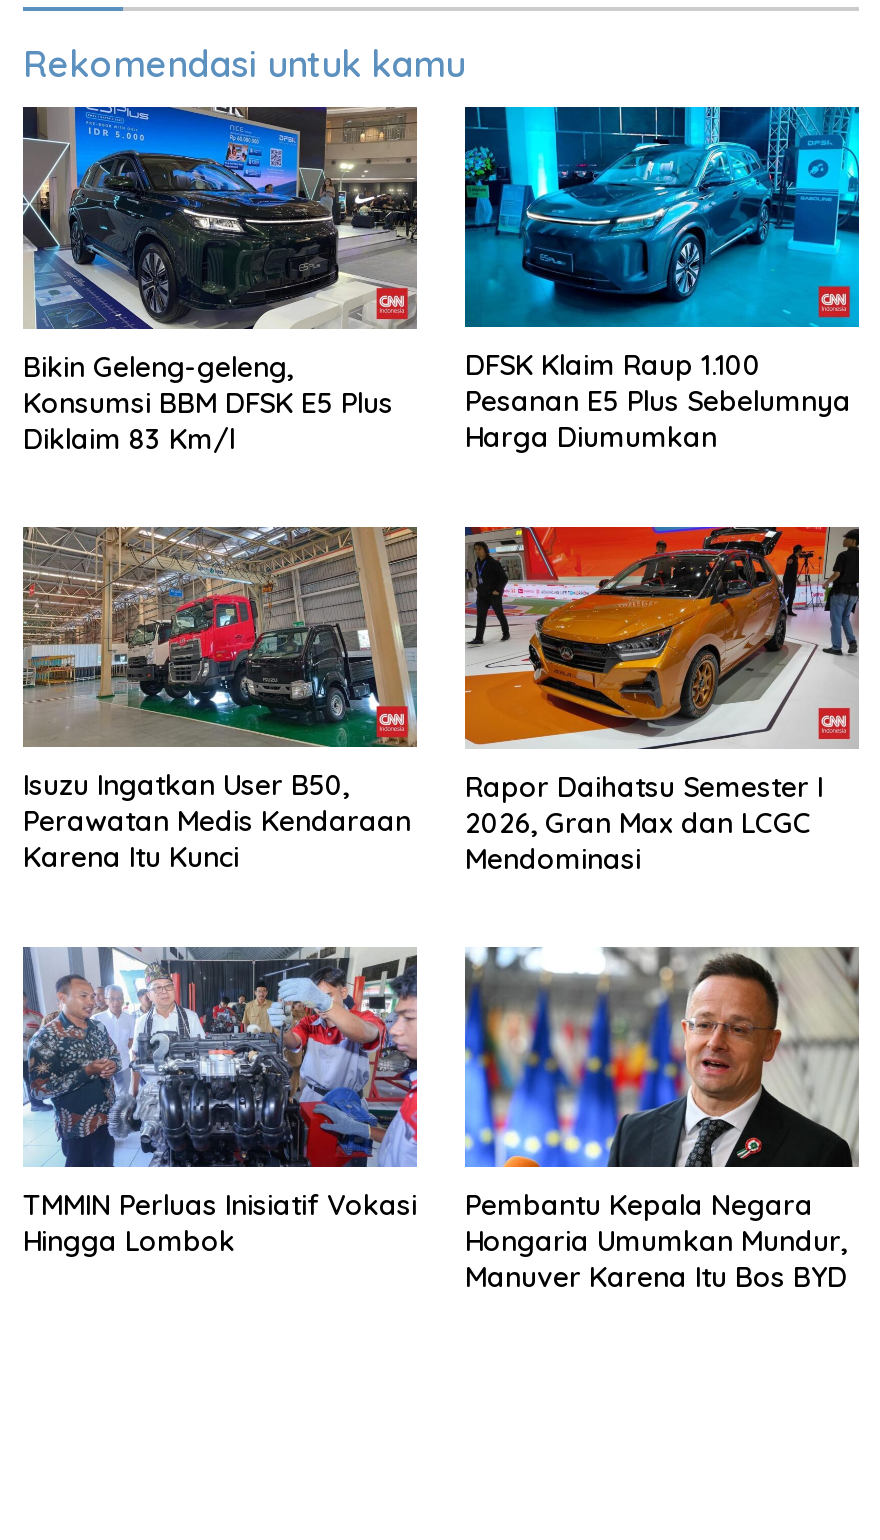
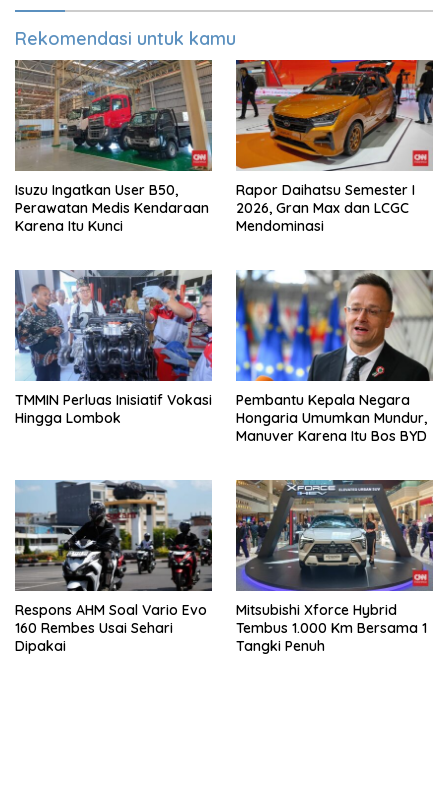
[23,105,417,456] [image] | Bikin Geleng-geleng, | Konsumsi BBM DFSK E5 Plus | Diklaim 83 Km/l -> none
[463,105,861,455] [image] | DFSK Klaim Raup 1.100 | Pesanan E5 Plus Sebelumnya | Harga Diumumkan -> none
moved [19,523,847,1295] -> [13,59,427,445]: [image] | Isuzu Ingatkan User B50, | Perawatan Medis Kendaraan | ... | Hongaria Umumkan Mundur, | Manuver Karena Itu Bos BYD
none -> [14,480,213,655] [image] | Respons AHM Soal Vario Evo | 160 Rembes Usai Sehari | Dipakai
none -> [235,479,433,655] [image] | Mitsubishi Xforce Hybrid | Tembus 1.000 Km Bersama 1 | Tangki Penuh

